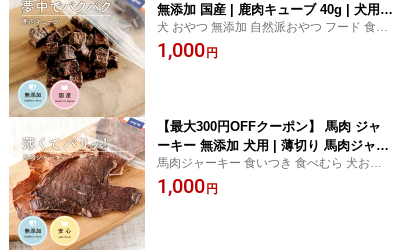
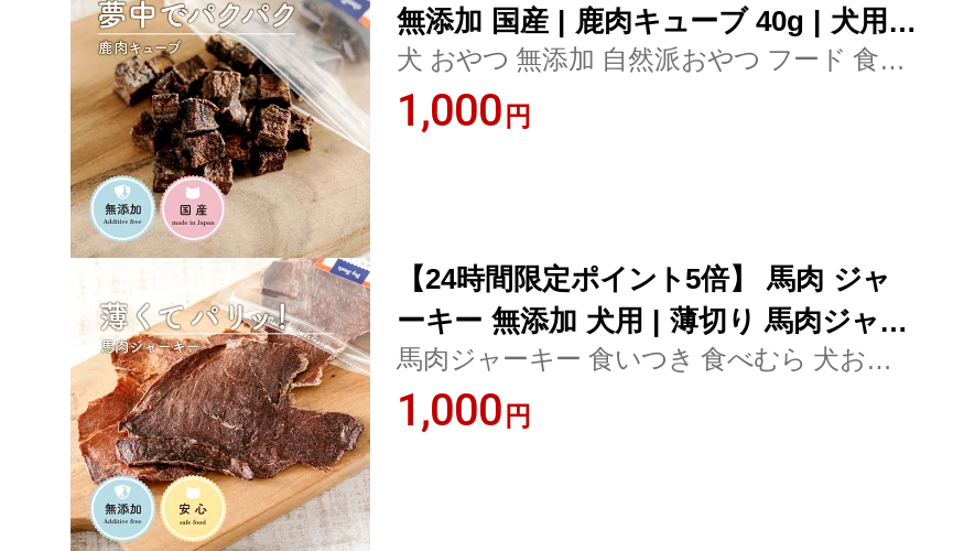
[157,119,381,134] 【最大300円OFFクーポン】 馬肉 ジャ -> [397,263,890,296] 【24時間限定ポイント5倍】 馬肉 ジャ

